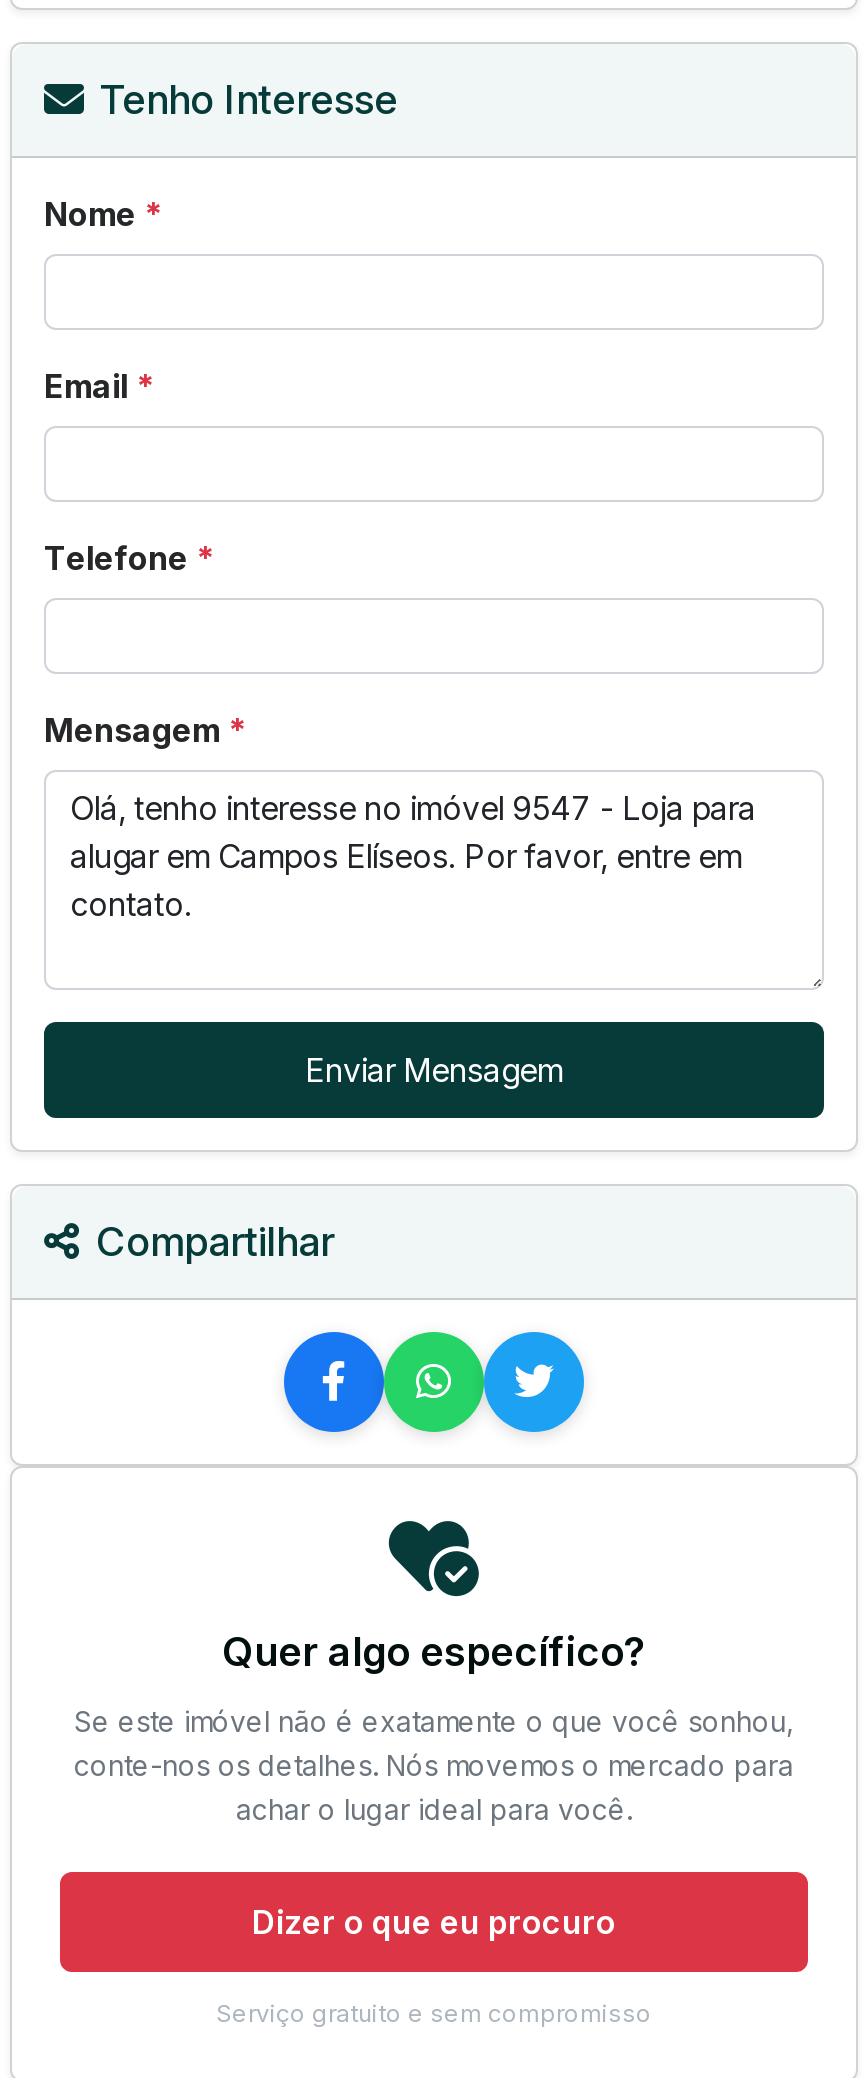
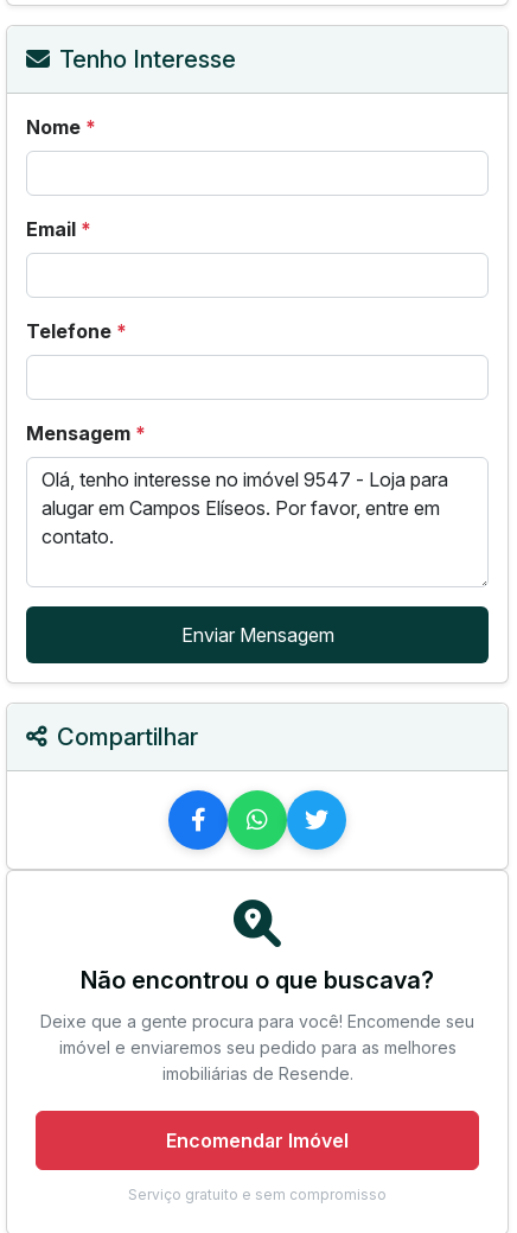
[222,1516,646,1676] [image] | Quer algo específico? -> [81,898,434,994] [image] | Não encontrou o que buscava?
[74,1704,794,1826] Se este imóvel não é exatamente o que você sonhou, | conte-nos os detalhes. Nós movemos o mercado para | achar o lugar ideal para você. -> [40,1011,474,1083] Deixe que a gente procura para você! Encomende seu | imóvel e enviaremos seu pedido para as melhores | imobiliárias de Resende.
[252,1902,616,1942] Dizer o que eu procuro -> [166,1128,349,1152] Encomendar Imóvel

